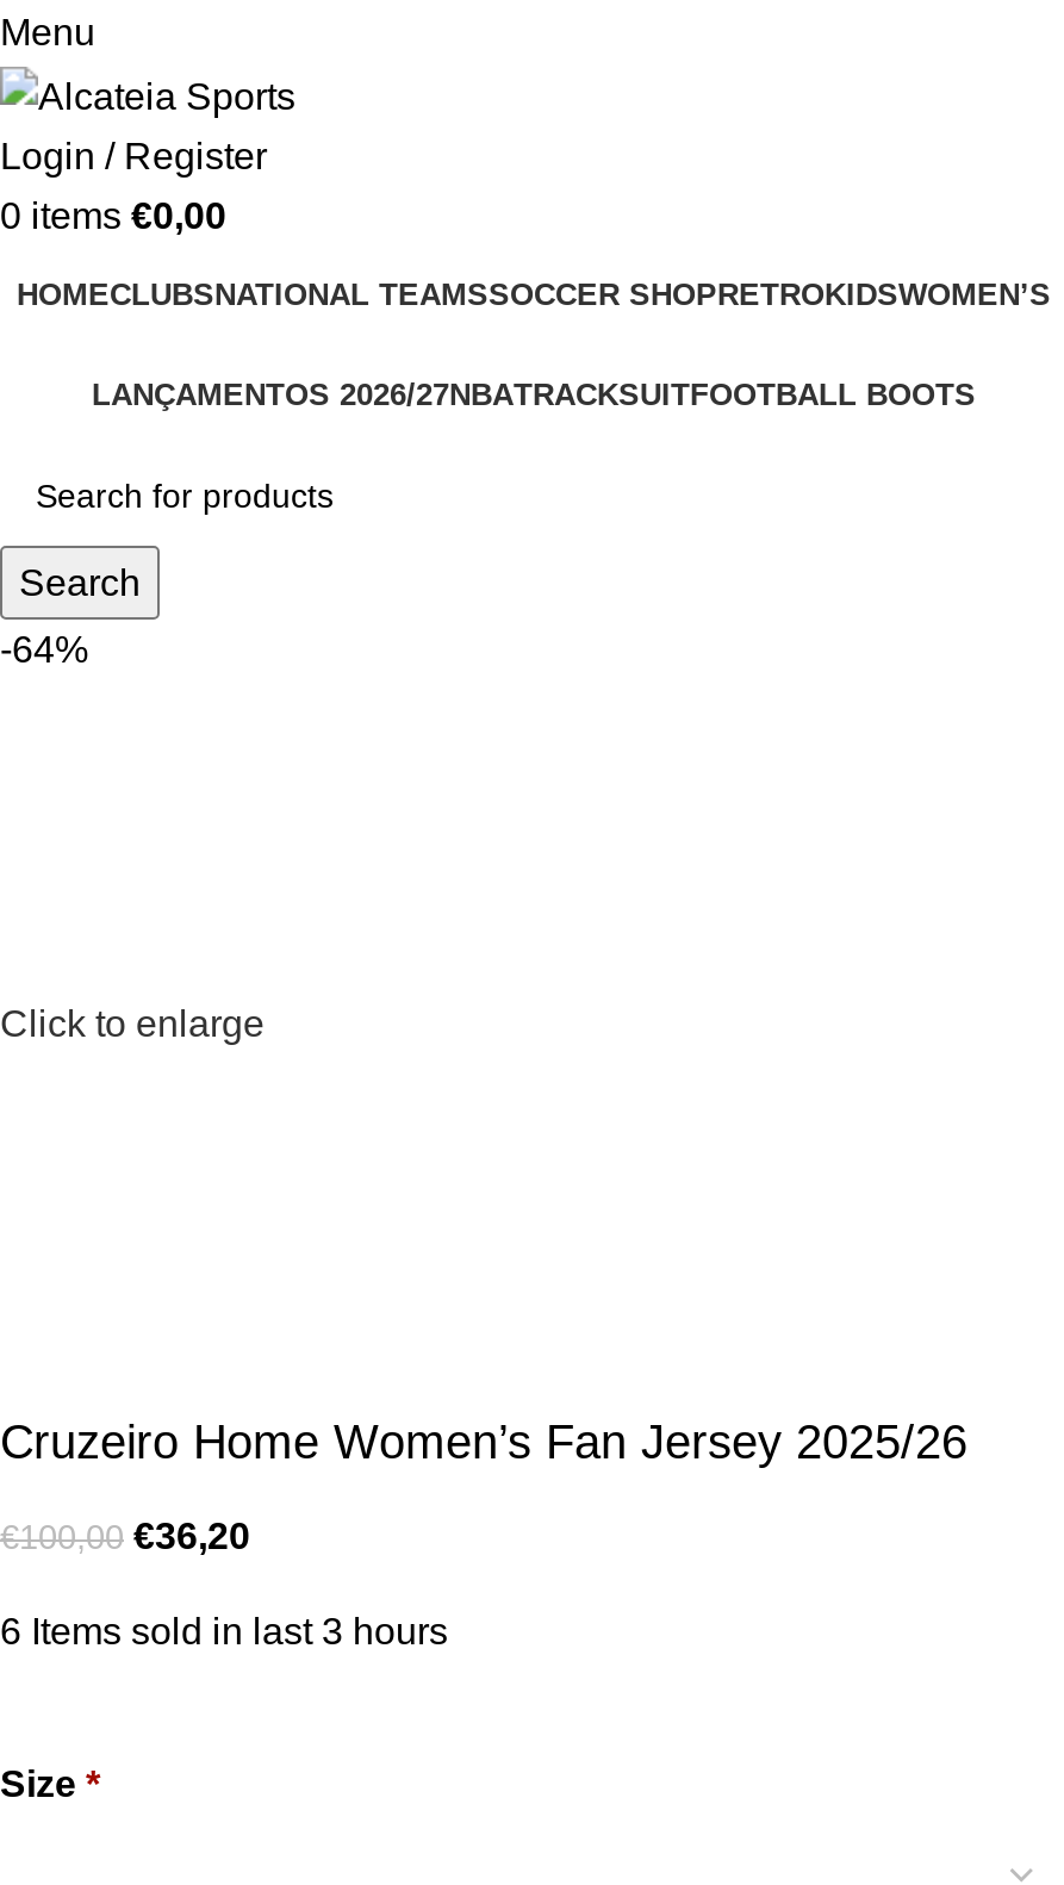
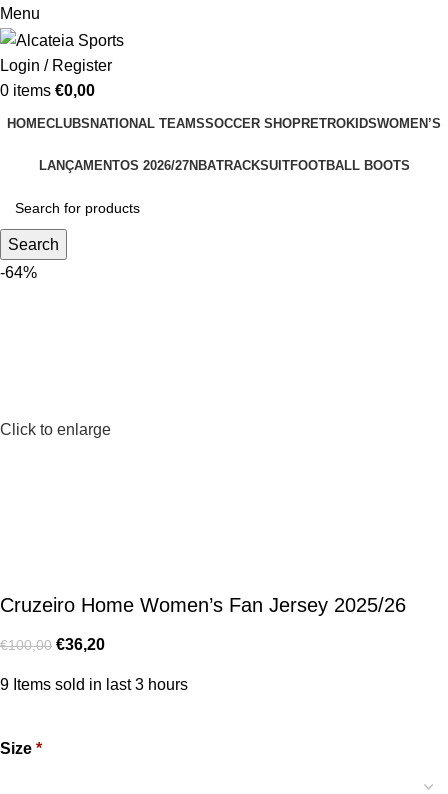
[0,1612,448,1653] 6 Items sold in last 3 hours -> [0,676,188,693] 9 Items sold in last 3 hours

